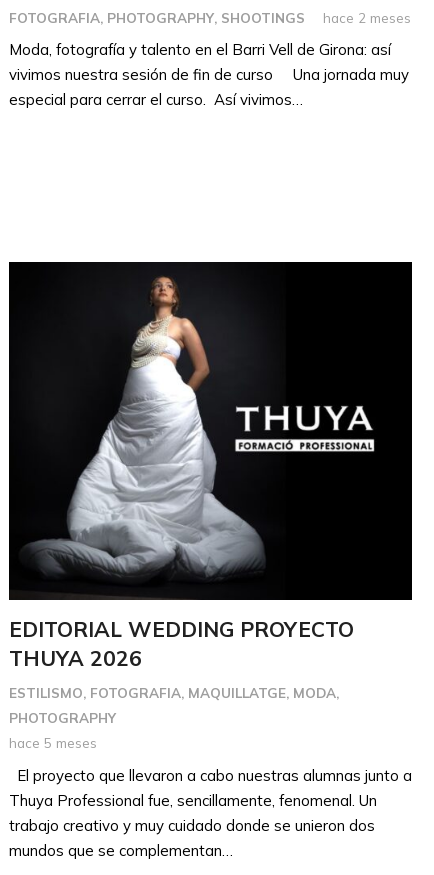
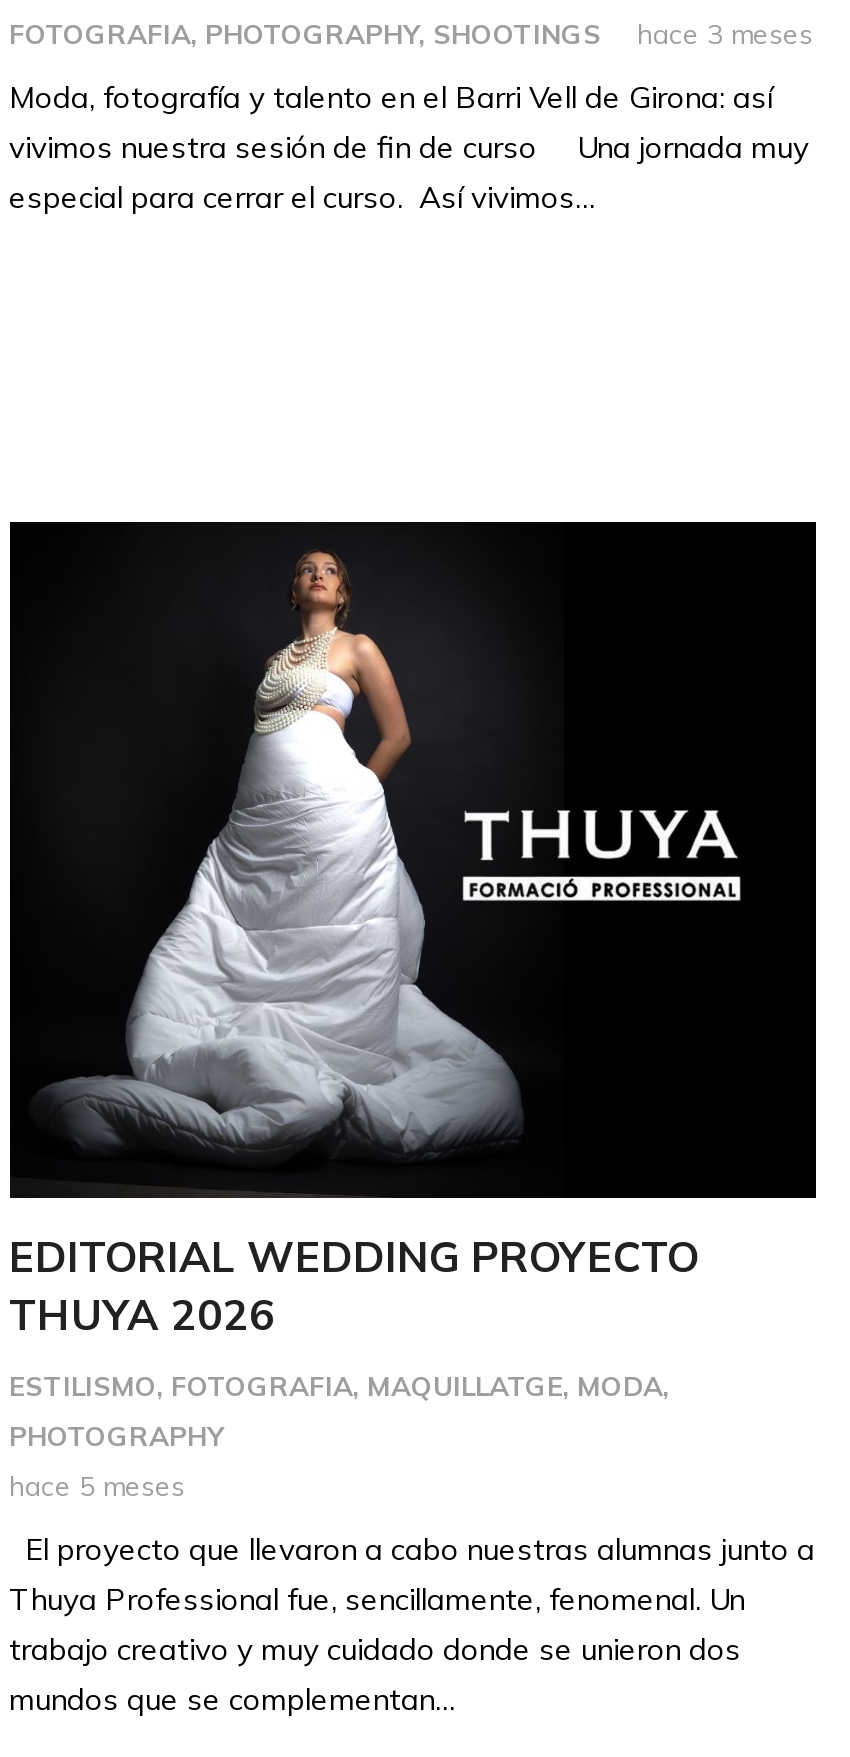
[8,9,410,26] FOTOGRAFIA, PHOTOGRAPHY, SHOOTINGS hace 2 meses -> [9,15,813,49] FOTOGRAFIA, PHOTOGRAPHY, SHOOTINGS hace 3 meses

